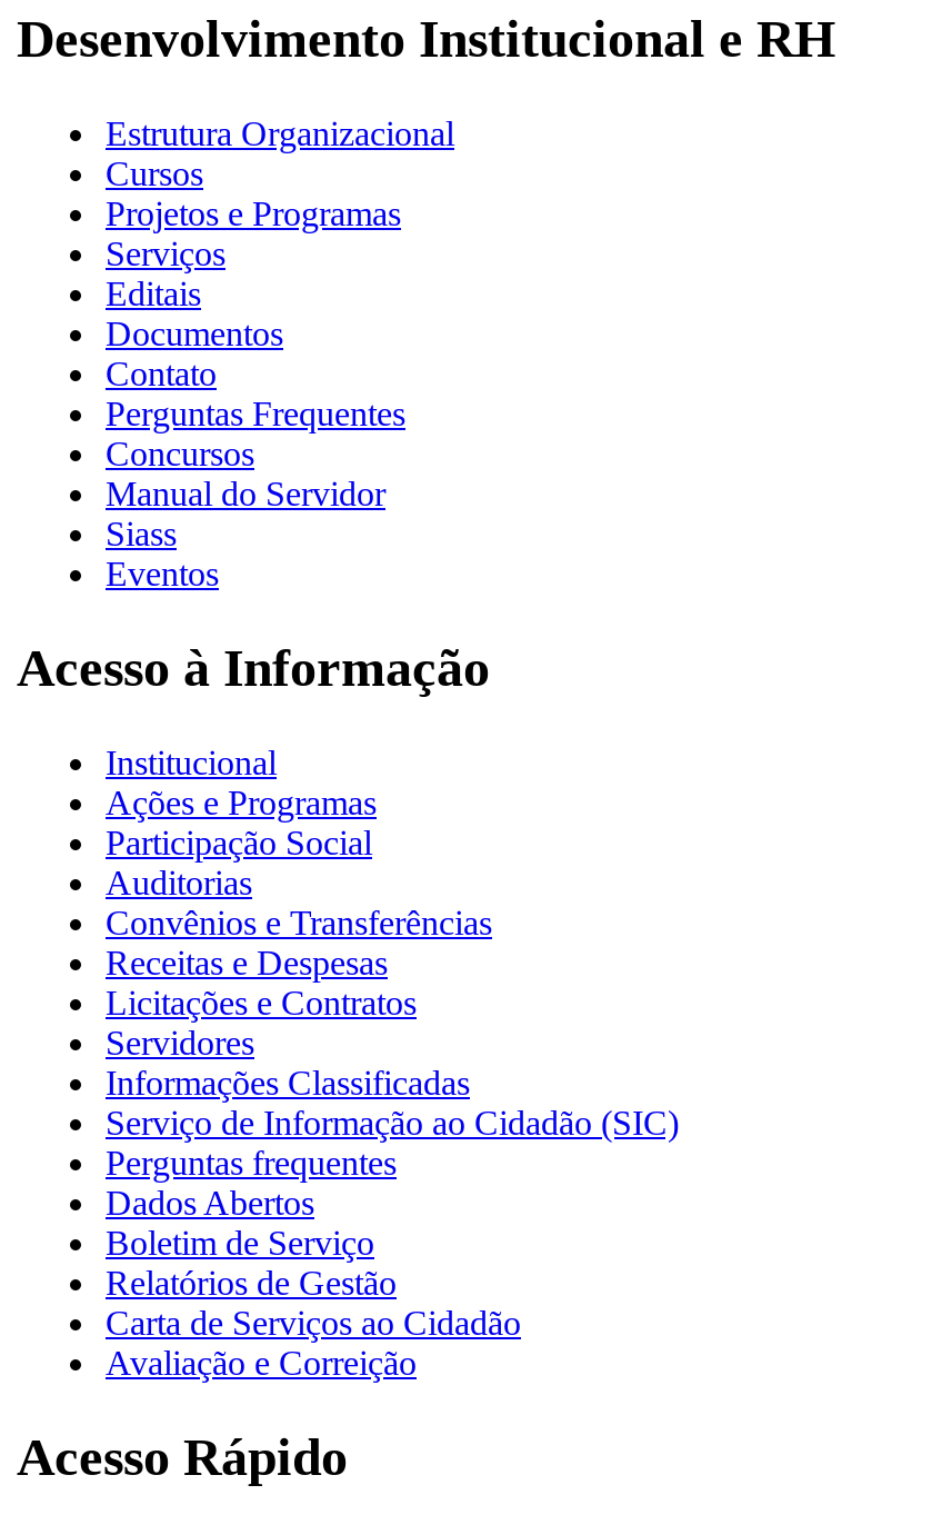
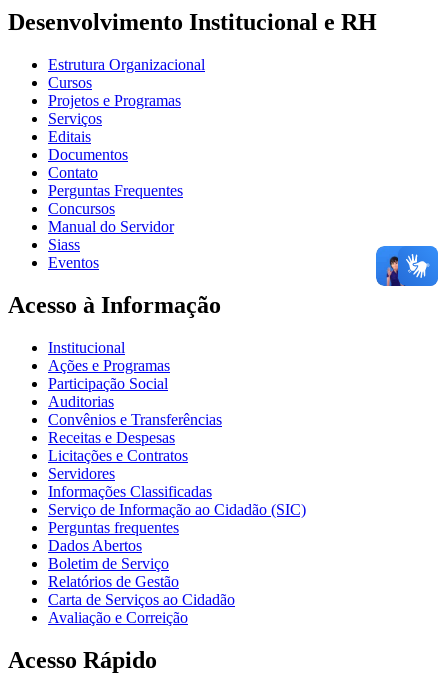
none -> [375,245,439,287] [image]

